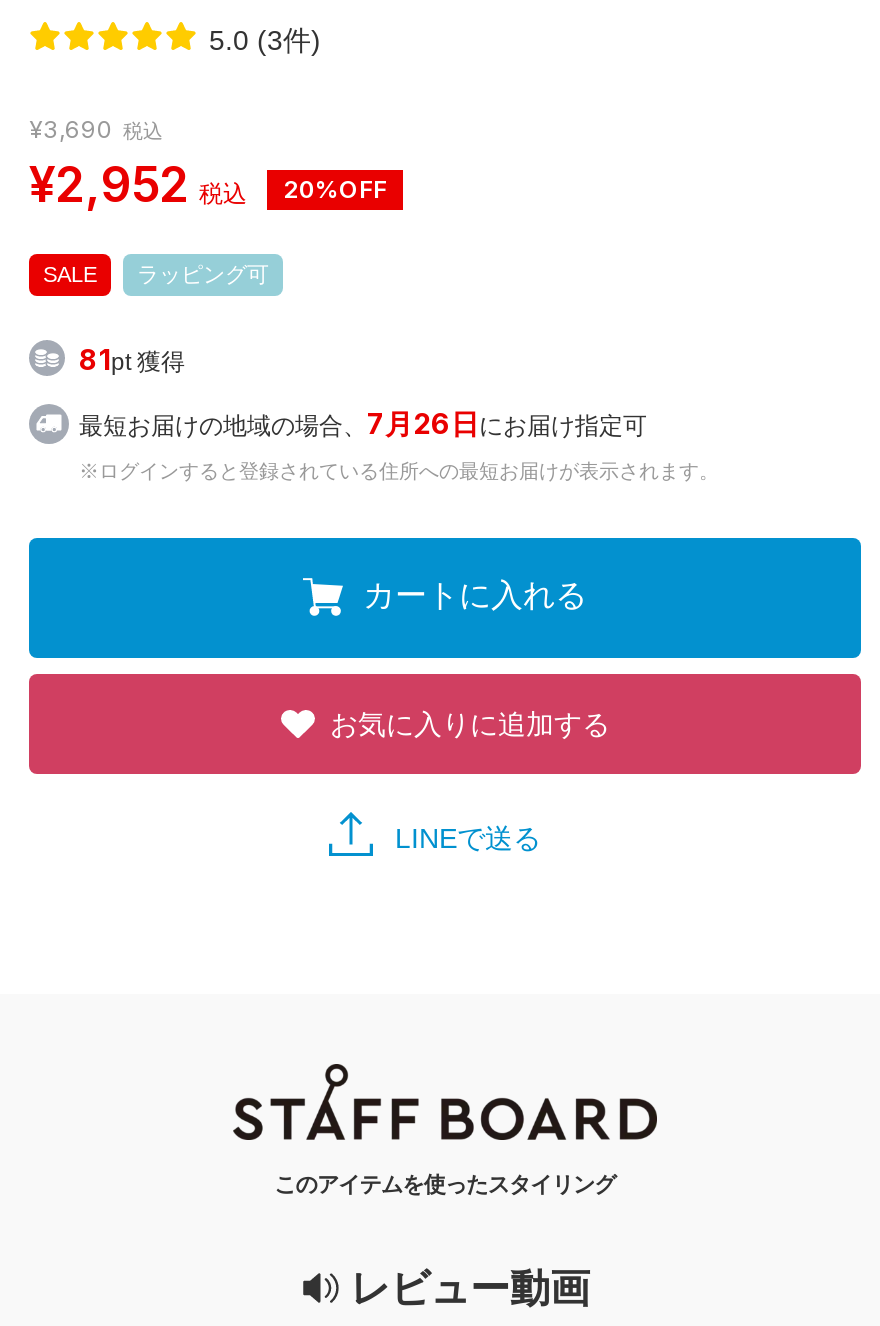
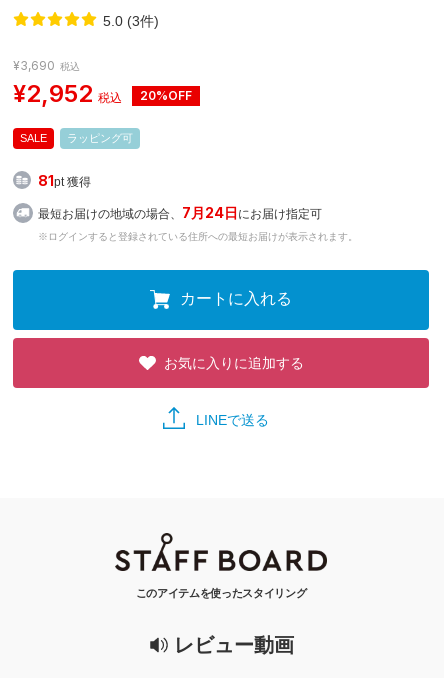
[79,405,647,439] 最短お届けの地域の場合、7月26日にお届け指定可 -> [38,204,322,221] 最短お届けの地域の場合、7月24日にお届け指定可

